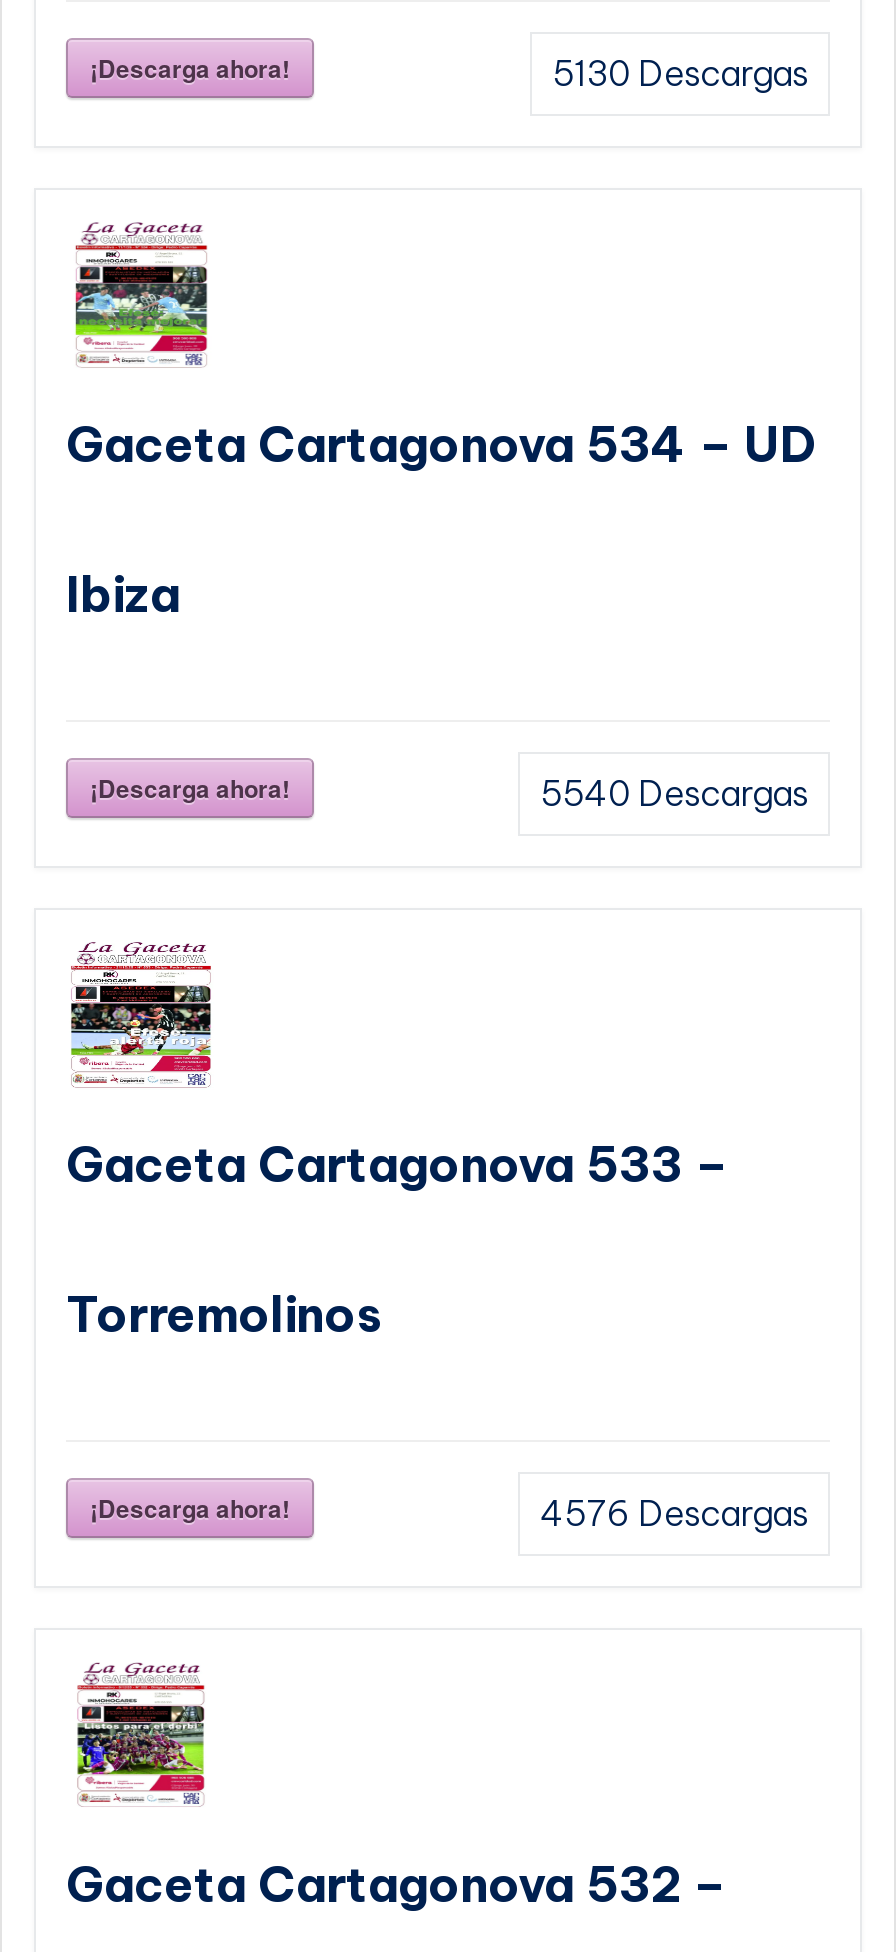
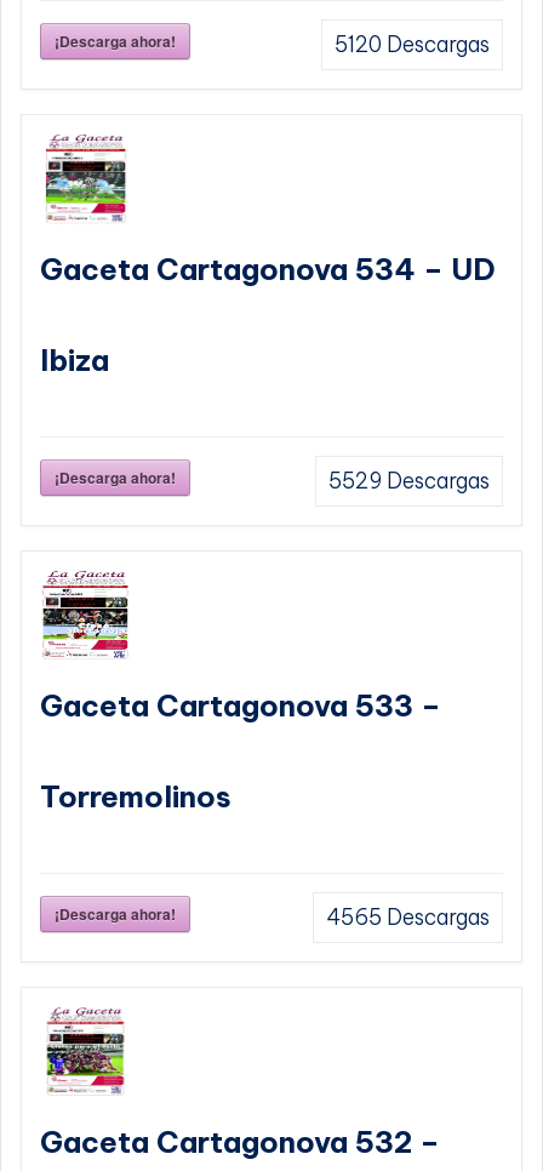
[552,52,808,96] 5130 Descargas -> [335,32,490,58] 5120 Descargas
[540,772,808,816] 5540 Descargas -> [328,468,490,495] 5529 Descargas
[540,1492,808,1536] 4576 Descargas -> [326,905,490,931] 4565 Descargas

